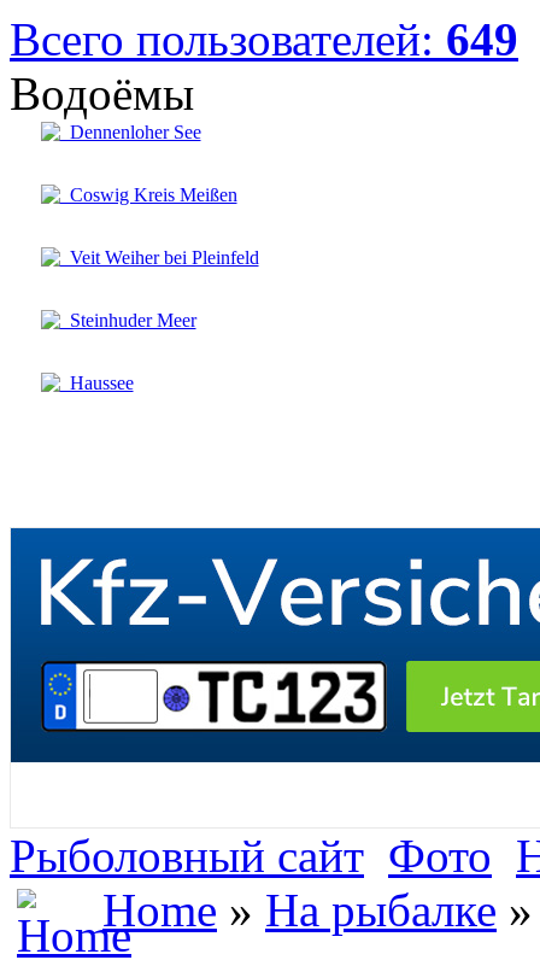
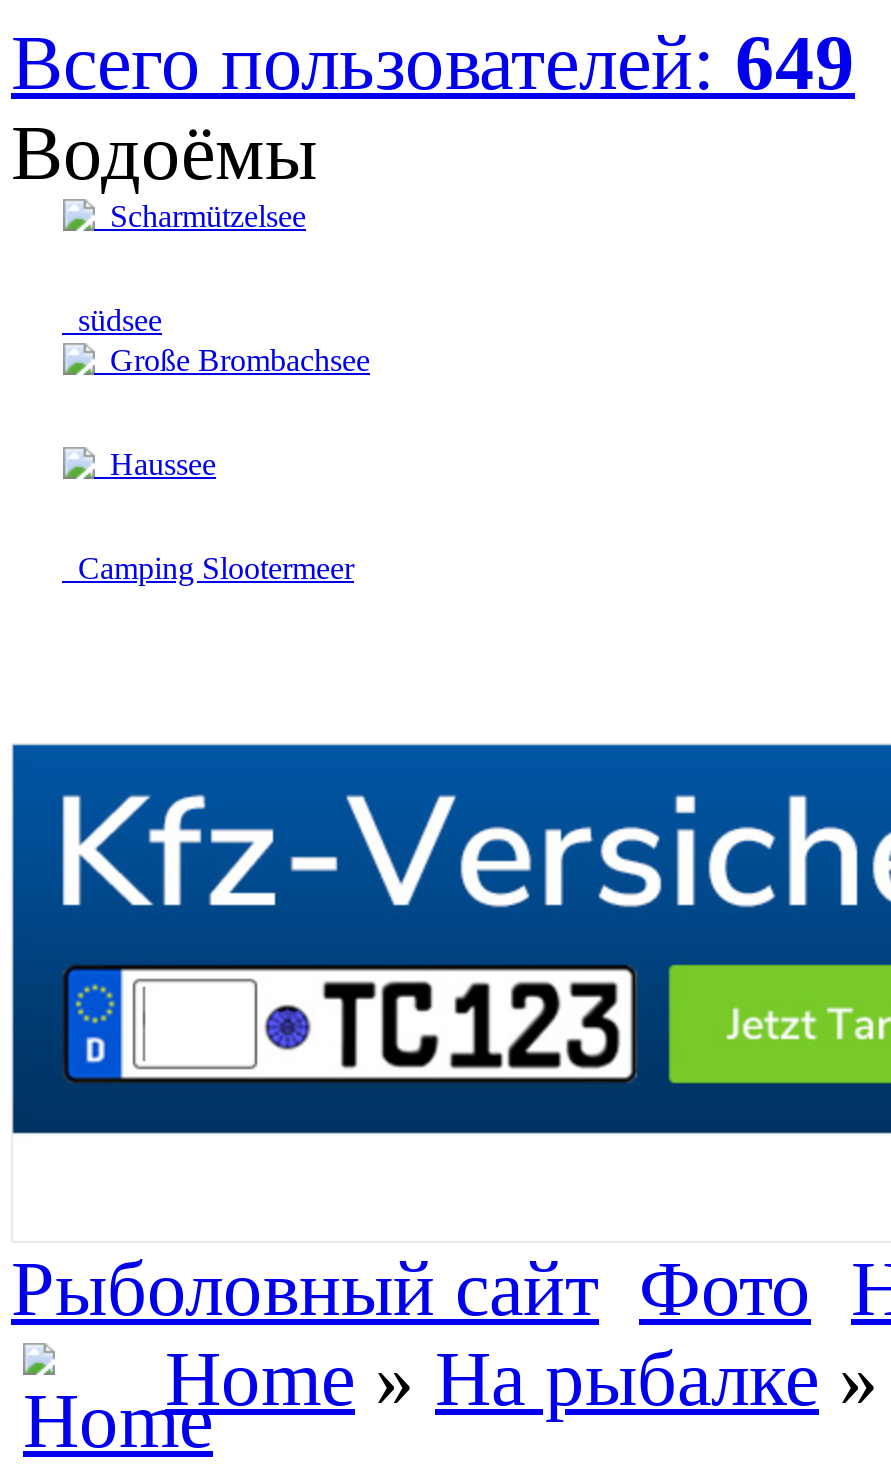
[60,121,259,330] Dennenloher See | Coswig Kreis Meißen | Veit Weiher bei Pleinfeld | Steinhuder Meer -> [62,198,370,376] Scharmützelsee | südsee | Große Brombachsee
moved [60,372,133,393] -> [94,446,216,480]: Haussee
none -> [62,550,354,584] Camping Slootermeer

